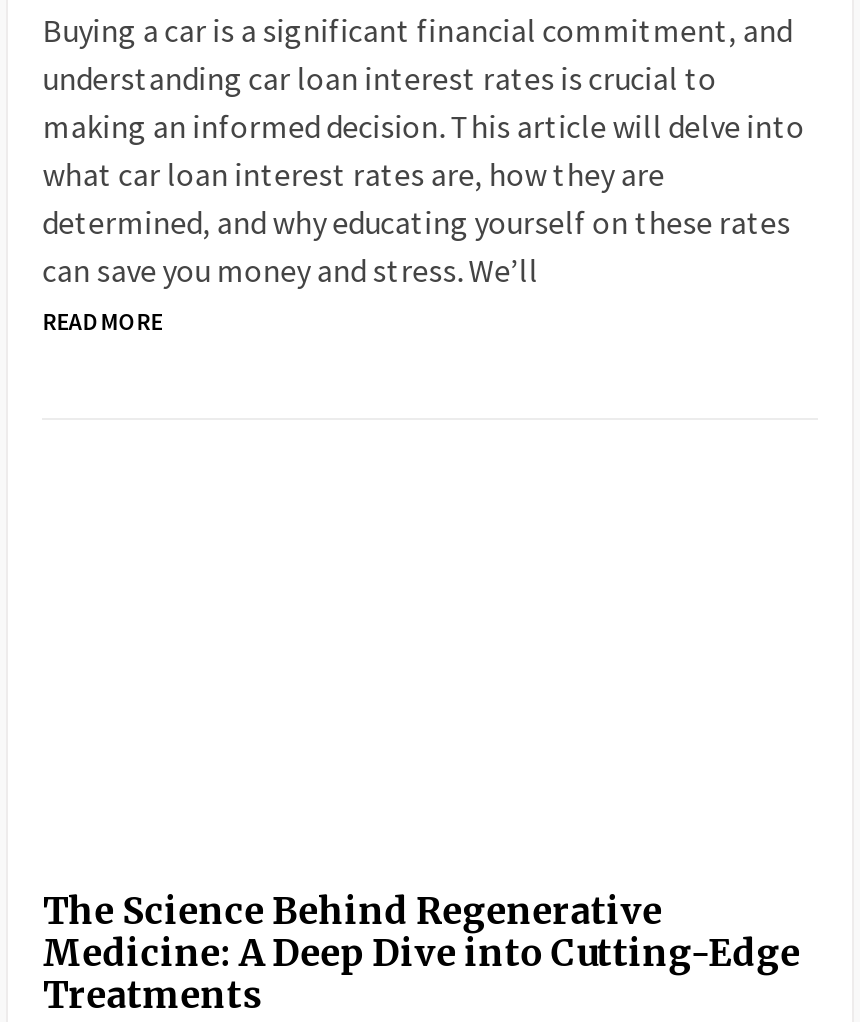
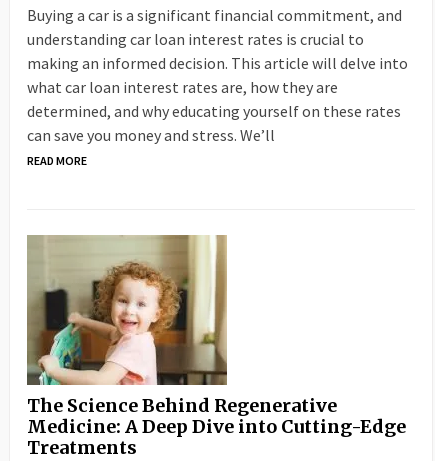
none -> [26,234,228,386] [image]

